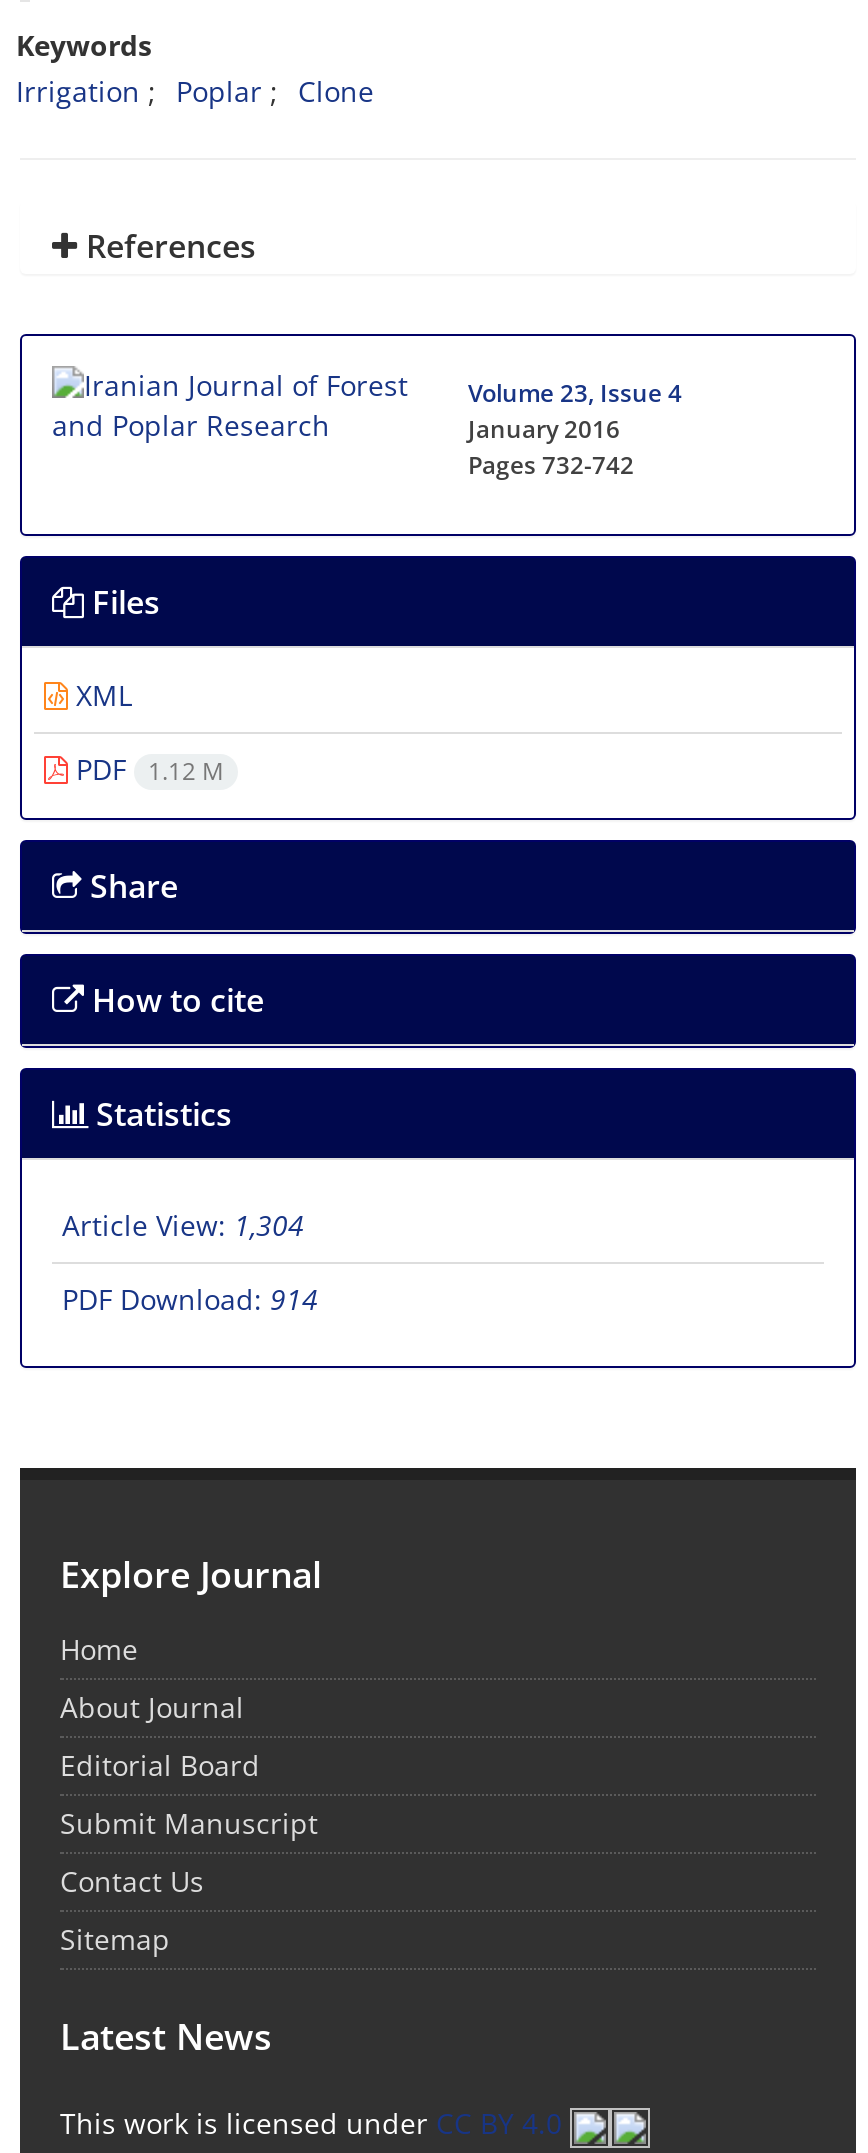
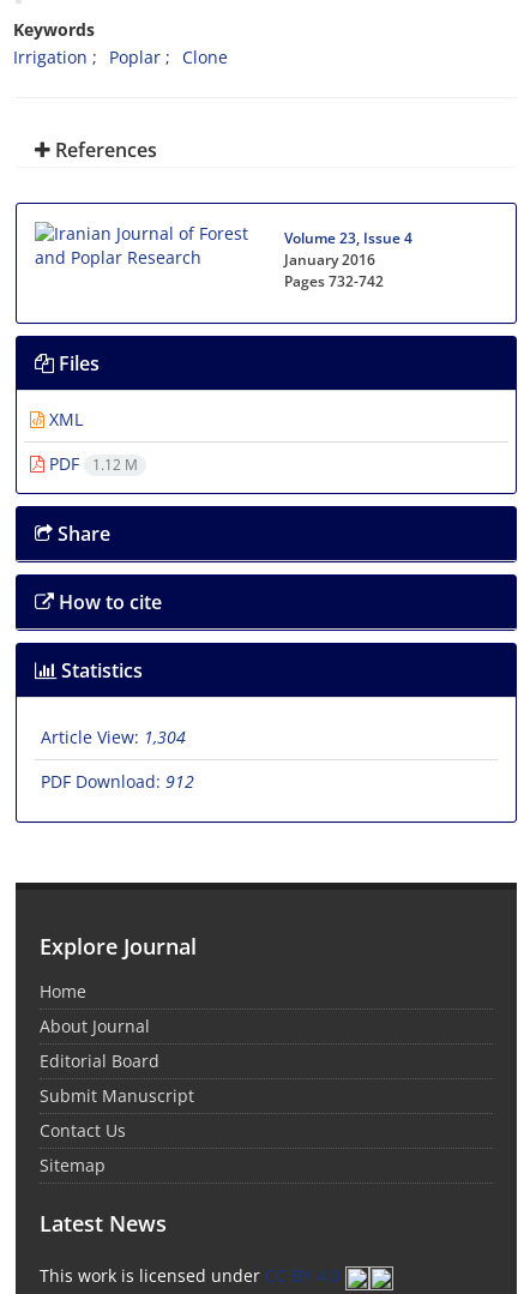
[62,1280,318,1318] PDF Download: 914 -> [41,770,194,793] PDF Download: 912

